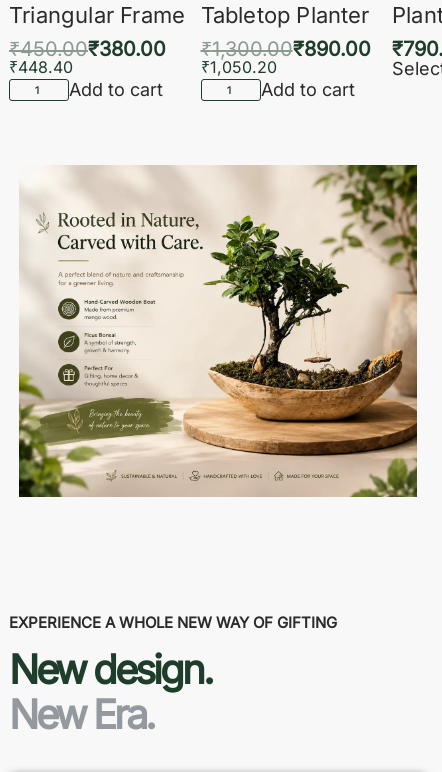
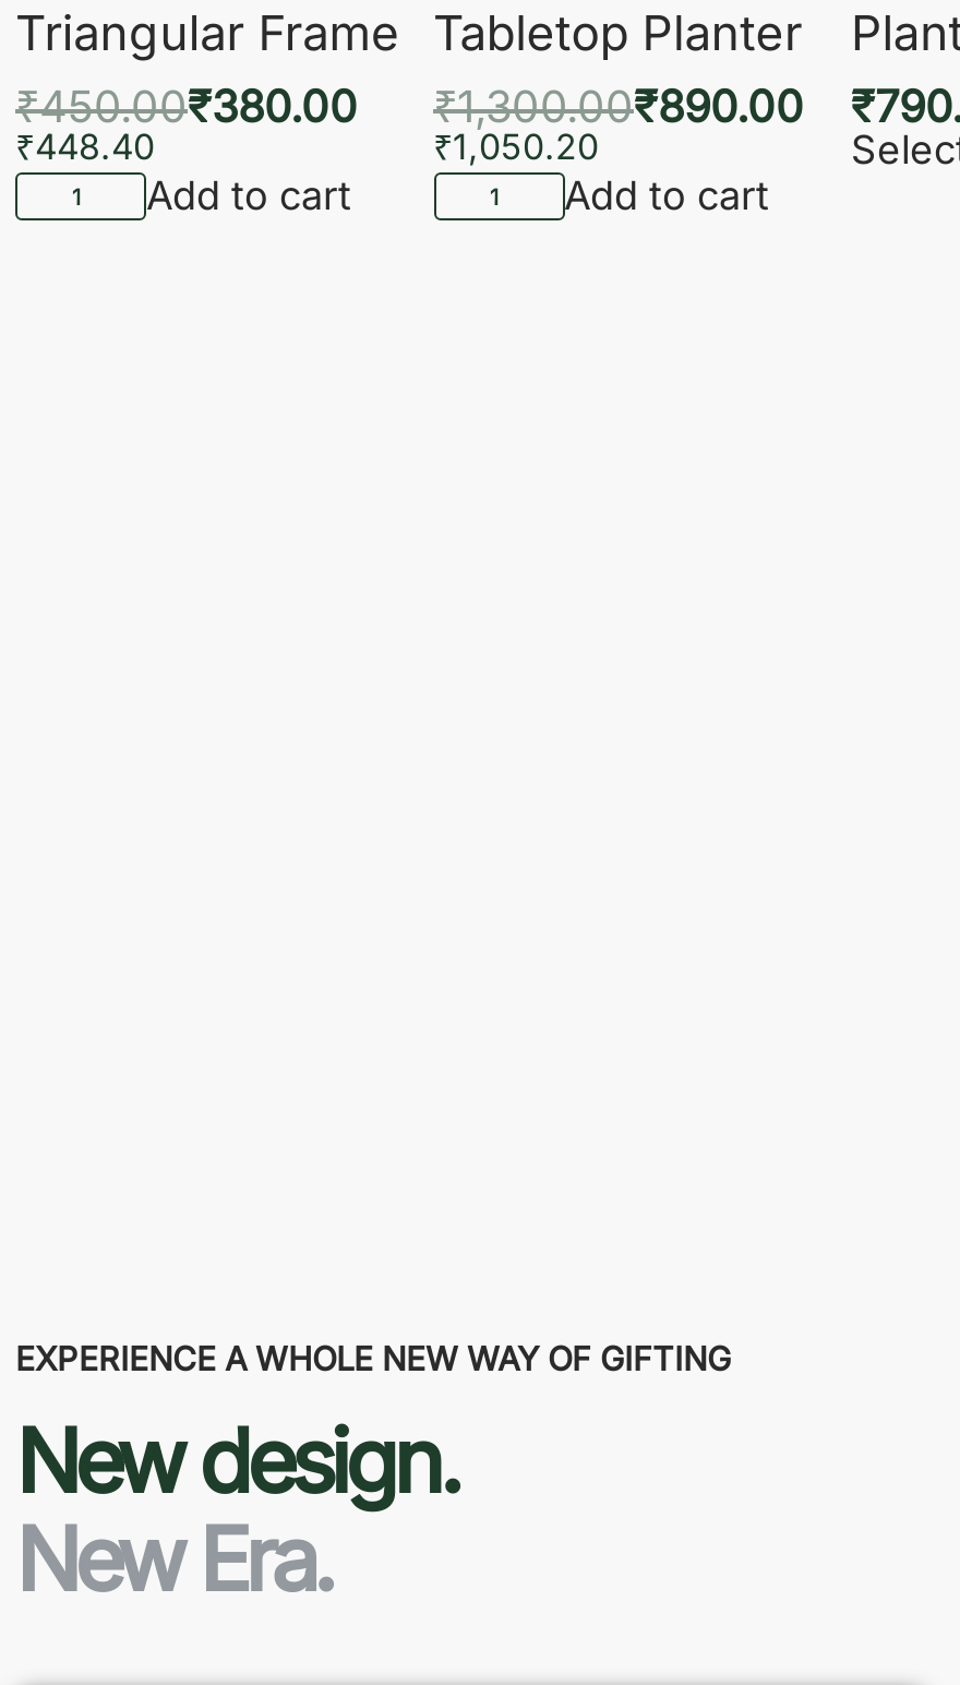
[18,164,418,498] [image] -> none

